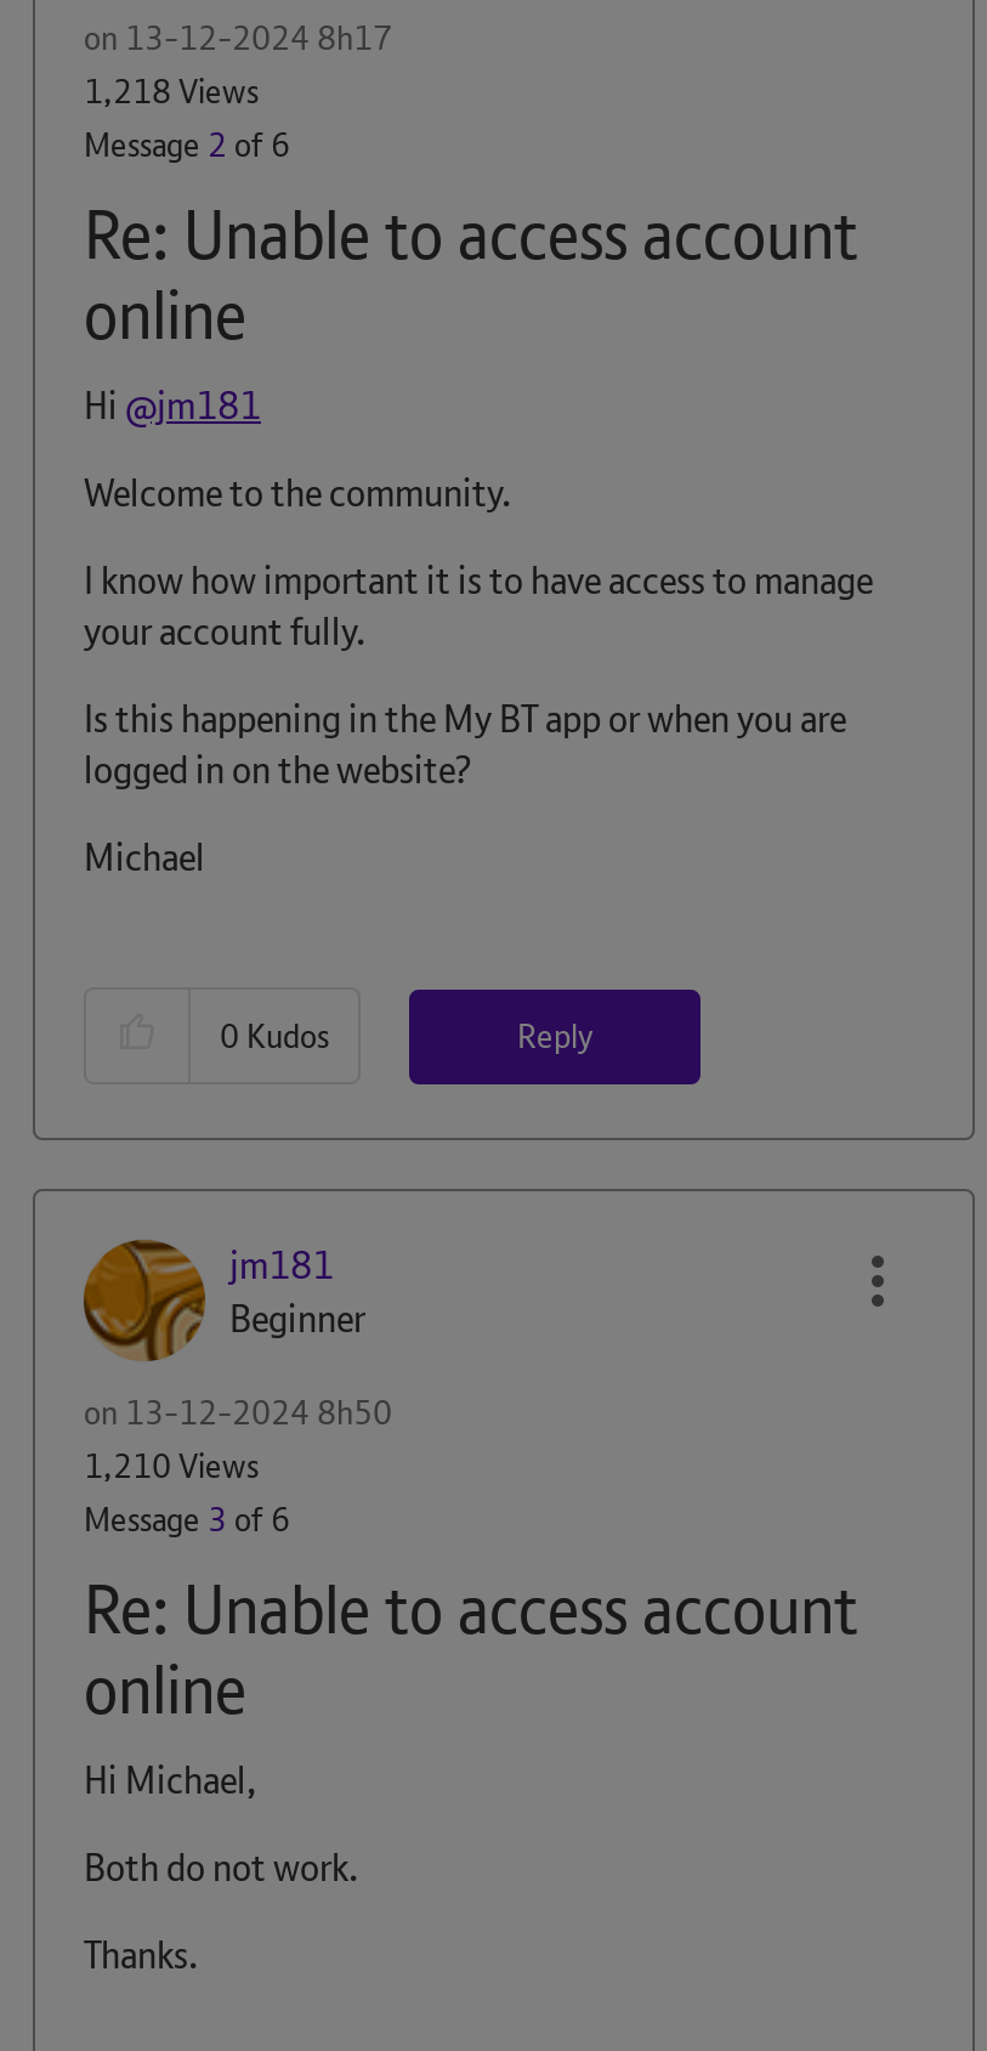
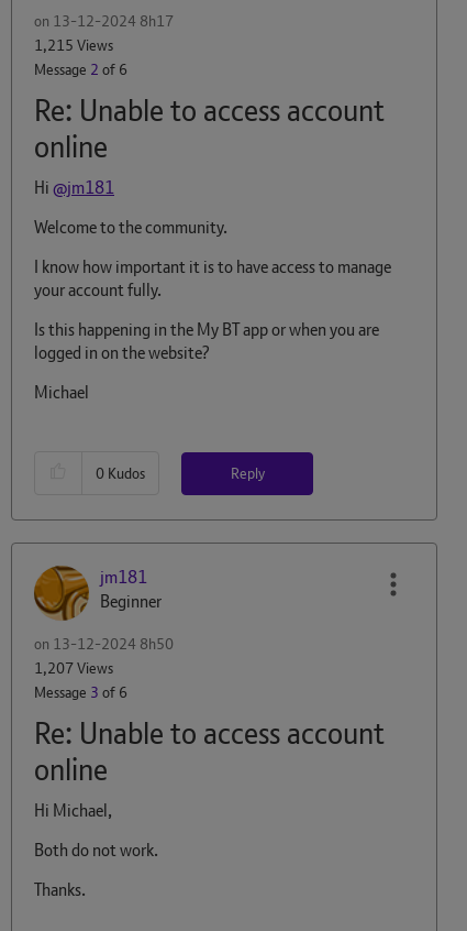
[84,68,259,112] 1,218 Views -> [34,35,113,54] 1,215 Views
[84,1444,259,1488] 1,210 Views -> [34,658,113,678] 1,207 Views

